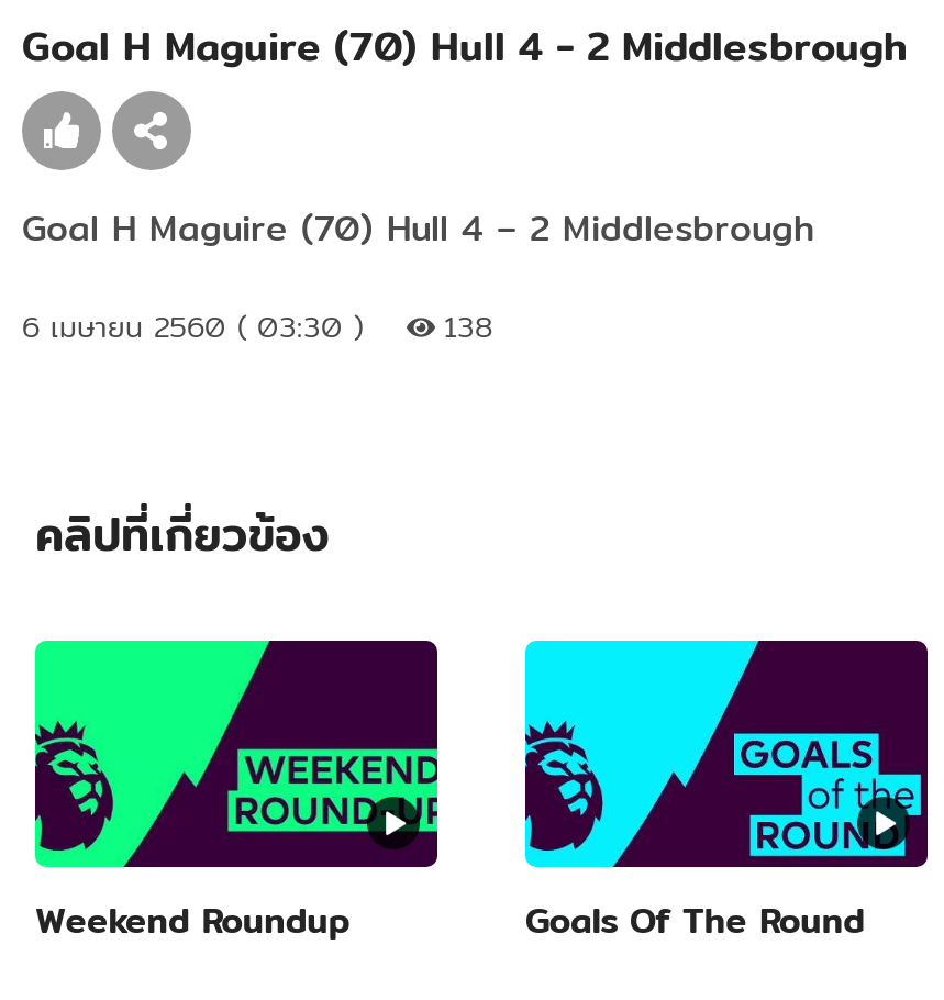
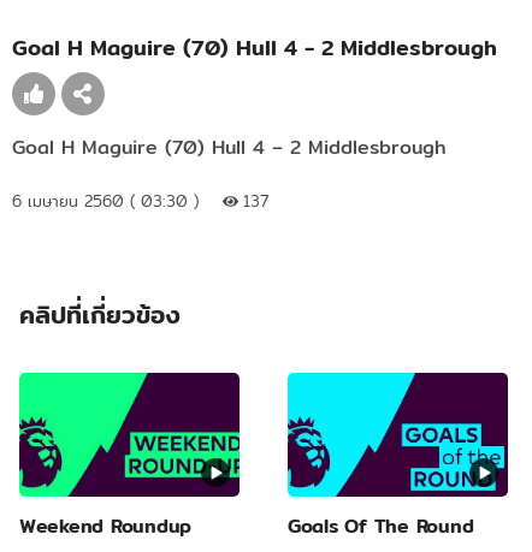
[444,304,492,348] 138 -> [243,189,270,213] 137

